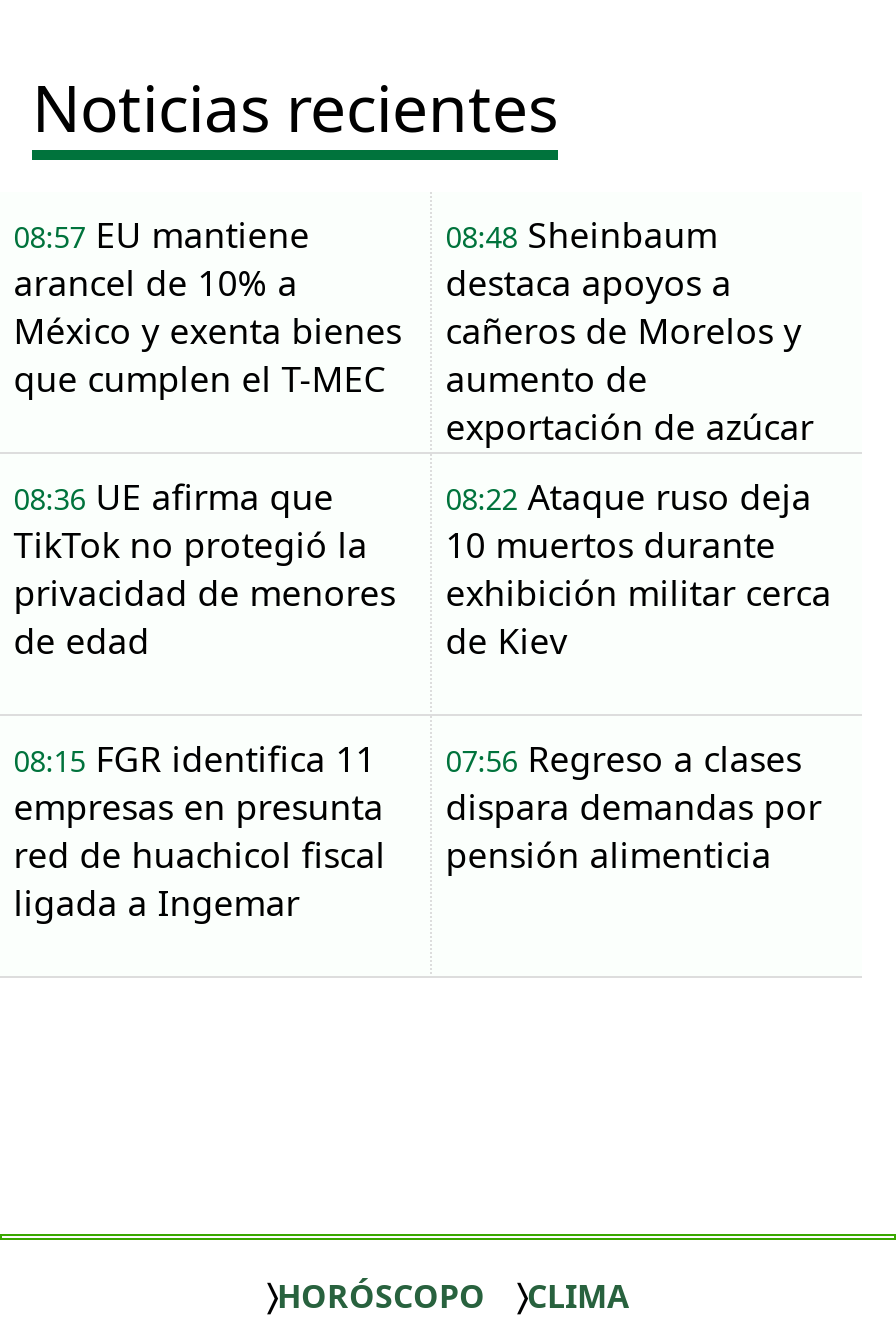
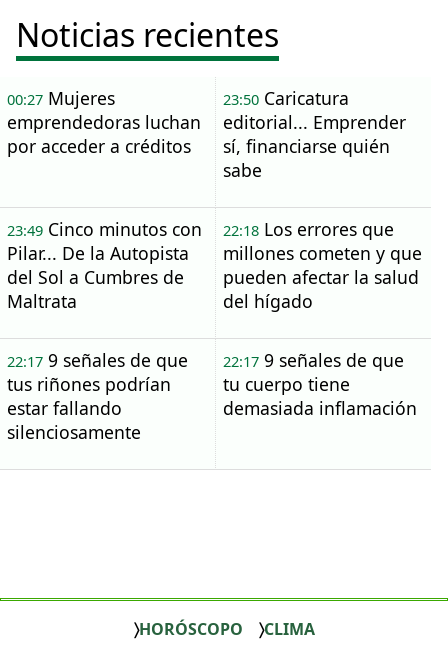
[13,210,401,402] 08:57 EU mantiene | arancel de 10% a | México y exenta bienes | que cumplen el T-MEC -> [7,86,201,158] 00:27 Mujeres | emprendedoras luchan | por acceder a créditos
[446,210,814,450] 08:48 Sheinbaum | destaca apoyos a | cañeros de Morelos y | aumento de | exportación de azúcar -> [223,86,406,182] 23:50 Caricatura | editorial... Emprender | sí, financiarse quién | sabe
[13,472,395,664] 08:36 UE afirma que | TikTok no protegió la | privacidad de menores | de edad -> [7,217,202,313] 23:49 Cinco minutos con | Pilar... De la Autopista | del Sol a Cumbres de | Maltrata
[446,472,832,664] 08:22 Ataque ruso deja | 10 muertos durante | exhibición militar cerca | de Kiev -> [223,217,422,313] 22:18 Los errores que | millones cometen y que | pueden afectar la salud | del hígado
[13,734,385,926] 08:15 FGR identifica 11 | empresas en presunta | red de huachicol fiscal | ligada a Ingemar -> [7,348,188,444] 22:17 9 señales de que | tus riñones podrían | estar fallando | silenciosamente
[446,734,822,878] 07:56 Regreso a clases | dispara demandas por | pensión alimenticia -> [223,348,417,420] 22:17 9 señales de que | tu cuerpo tiene | demasiada inflamación

